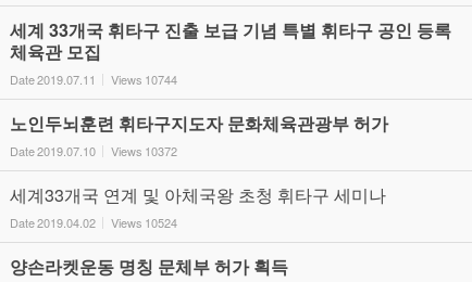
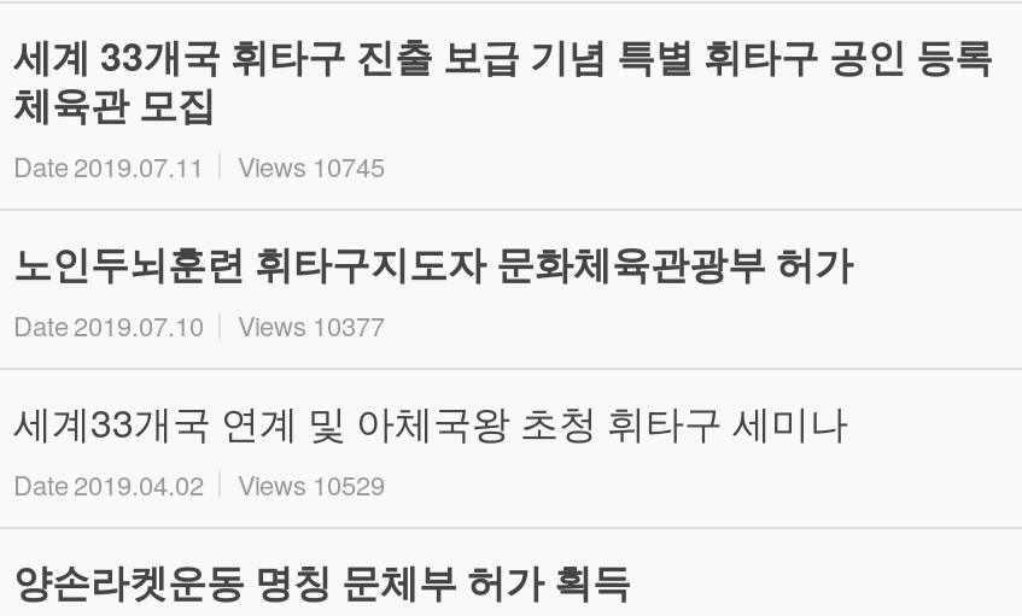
[10,70,177,87] Date 2019.07.11 Views 10744 -> [13,145,385,183] Date 2019.07.11 Views 10745
[10,142,177,159] Date 2019.07.10 Views 10372 -> [13,304,385,342] Date 2019.07.10 Views 10377
[10,213,177,230] Date 2019.04.02 Views 10524 -> [13,463,385,501] Date 2019.04.02 Views 10529

